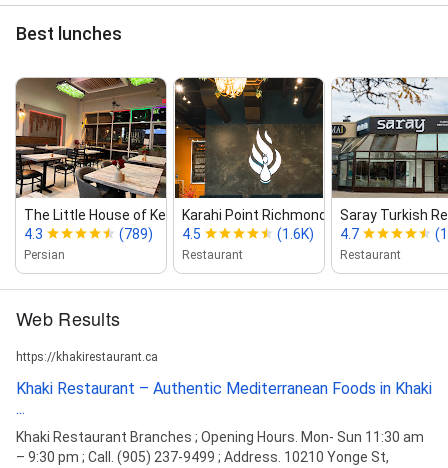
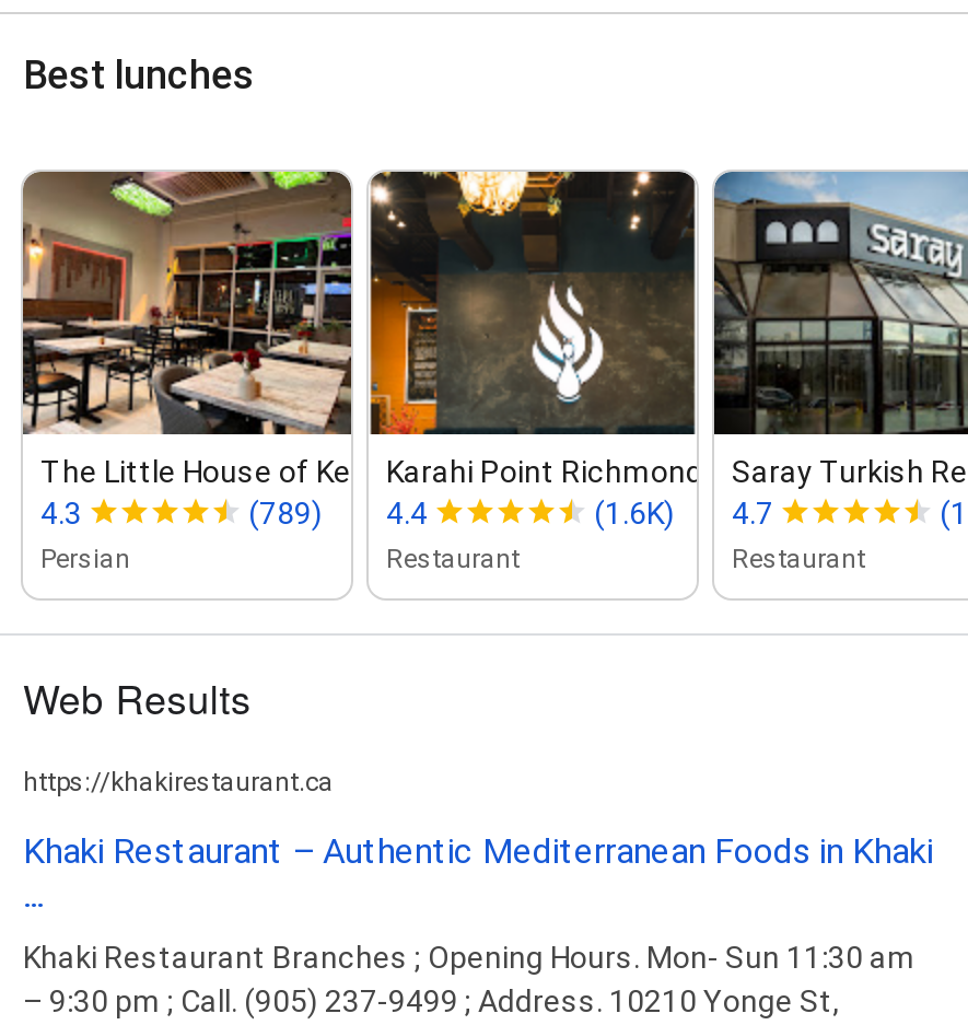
[331,77,445,198] [image] -> [712,170,961,434] [image]
[119,226,201,242] (789) 4.5 -> [248,495,428,530] (789) 4.4

